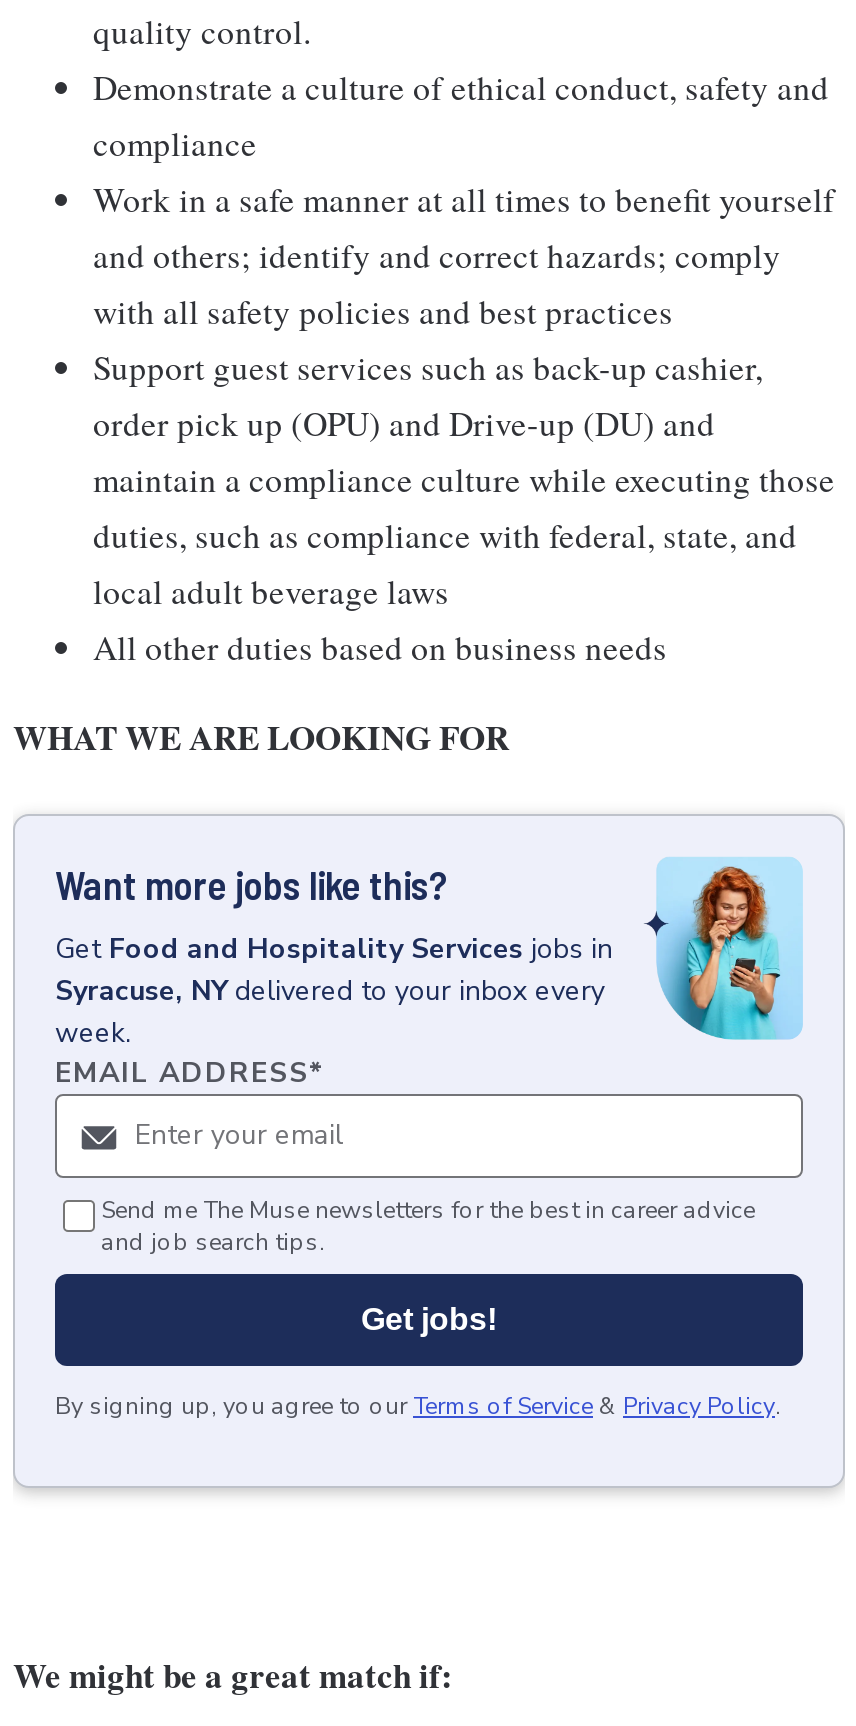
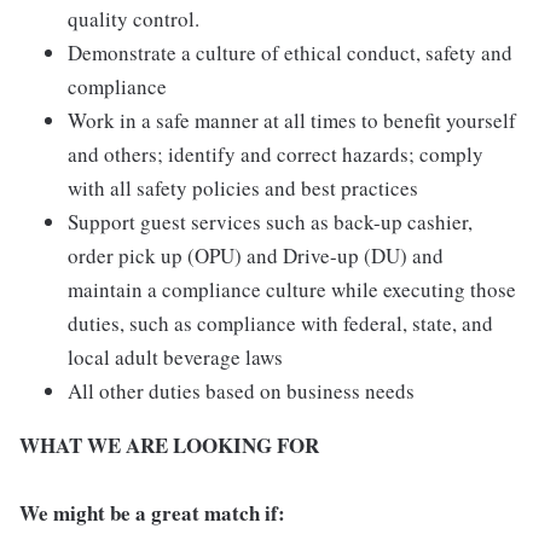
[13,814,845,1494] [image] | Want more jobs like this? | Get Food and Hospitality Services jobs in | Syracuse, NY delivered to your inbox every | week. | EMAIL ADDRESS* -> none
[55,1194,781,1422] Send me The Muse newsletters for the best in career advice | and job search tips. | Get jobs! | By signing up, you agree to our Terms of Service & Privacy Policy. -> none

